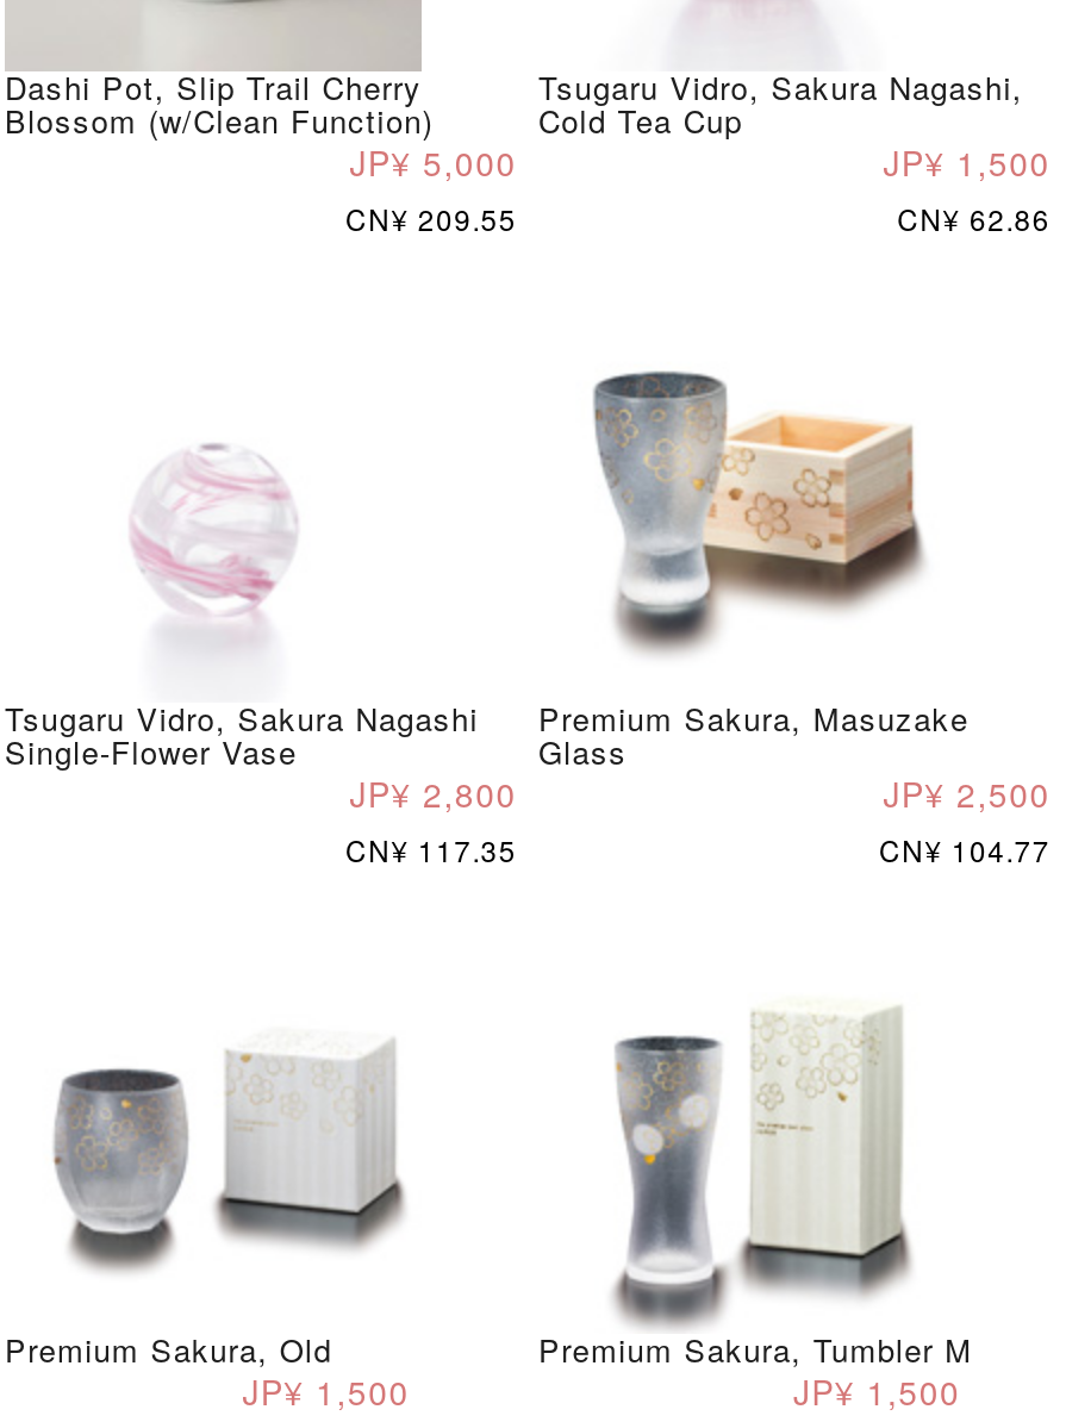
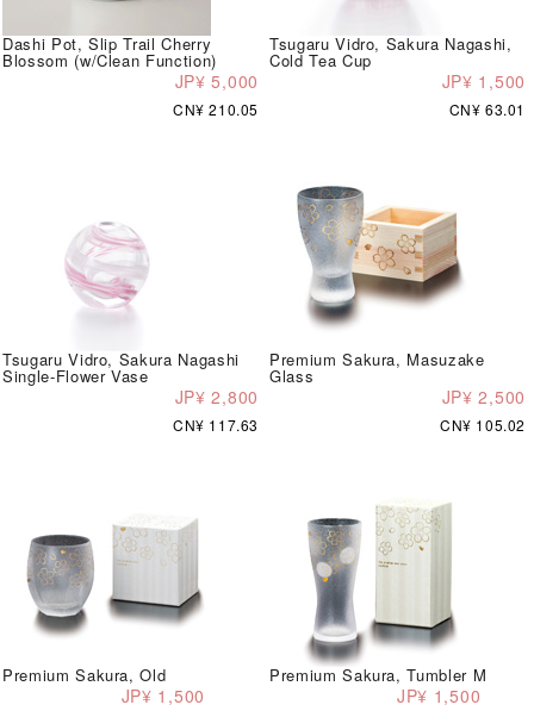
[345,197,517,237] CN¥ 209.55 -> [173,98,259,118] CN¥ 210.05
[897,197,1051,237] CN¥ 62.86 -> [449,98,526,118] CN¥ 63.01
[345,828,517,868] CN¥ 117.35 -> [173,414,259,434] CN¥ 117.63
[879,828,1051,868] CN¥ 104.77 -> [440,414,526,434] CN¥ 105.02

